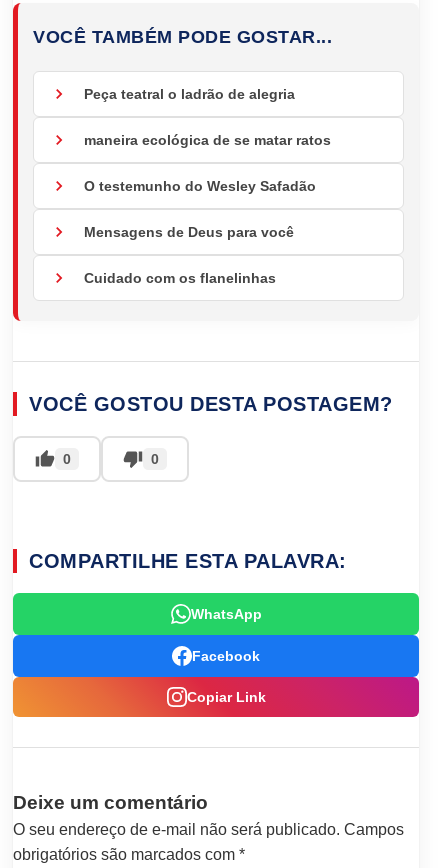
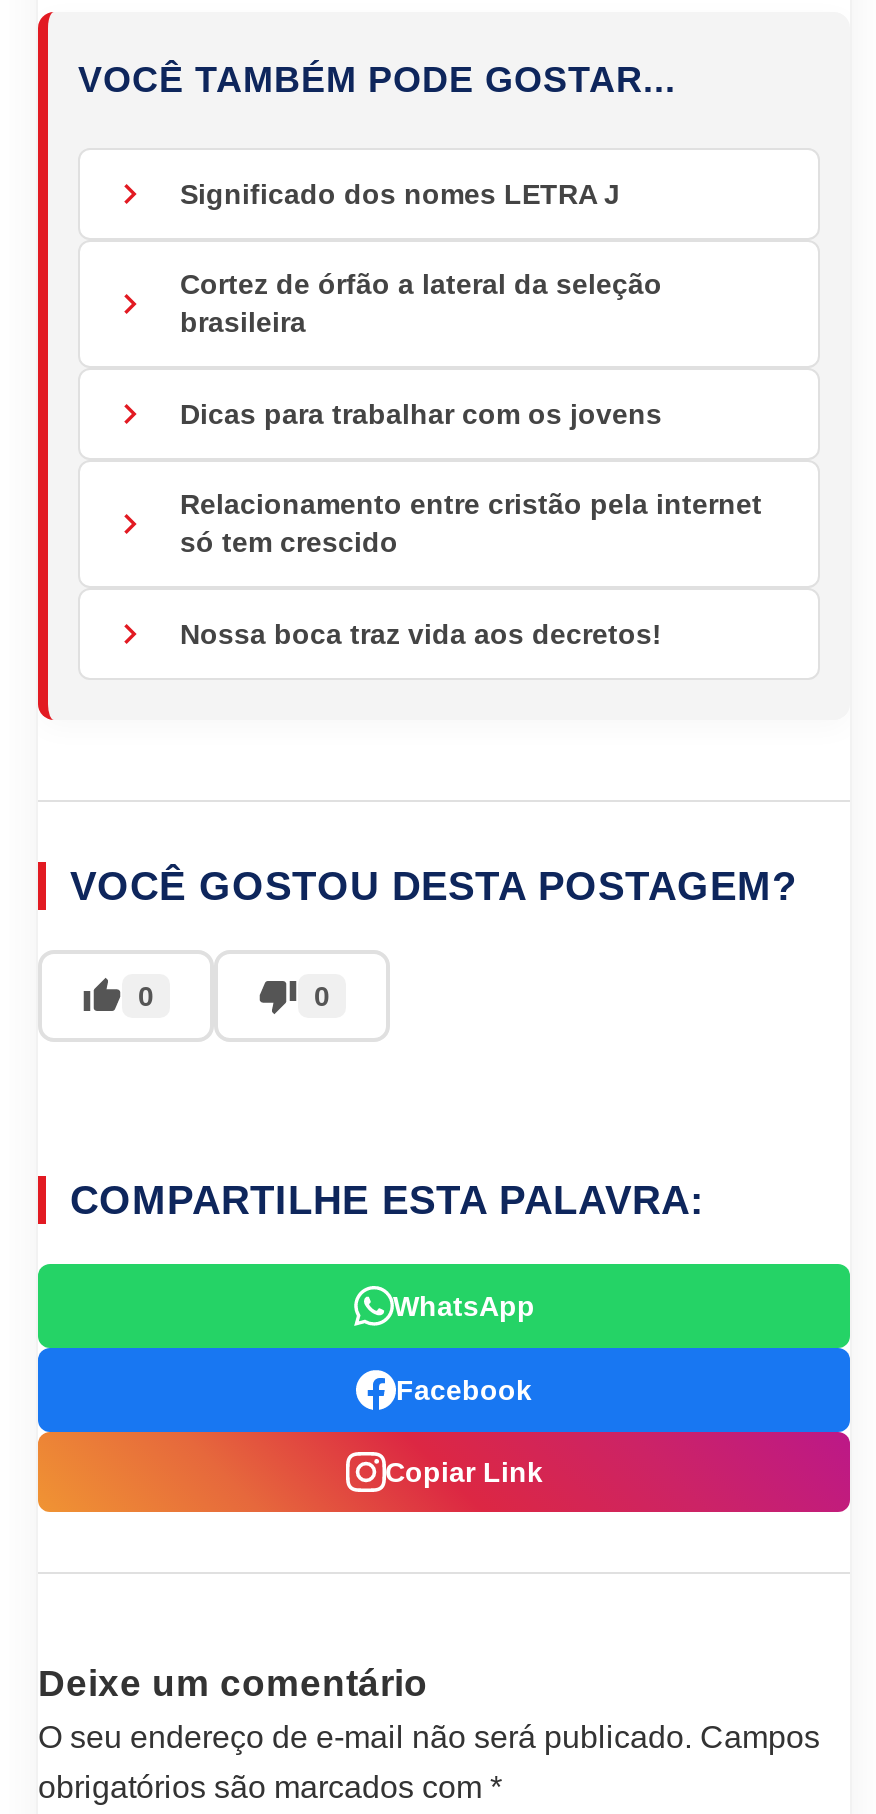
[84,85,295,101] Peça teatral o ladrão de alegria -> [180,177,620,209] Significado dos nomes LETRA J
[84,131,331,147] maneira ecológica de se matar ratos -> [180,268,662,338] Cortez de órfão a lateral da seleção | brasileira
[84,177,316,193] O testemunho do Wesley Safadão -> [180,397,662,429] Dicas para trabalhar com os jovens
[84,223,294,239] Mensagens de Deus para você -> [180,488,762,558] Relacionamento entre cristão pela internet | só tem crescido
[84,269,276,285] Cuidado com os flanelinhas -> [180,617,662,649] Nossa boca traz vida aos decretos!

